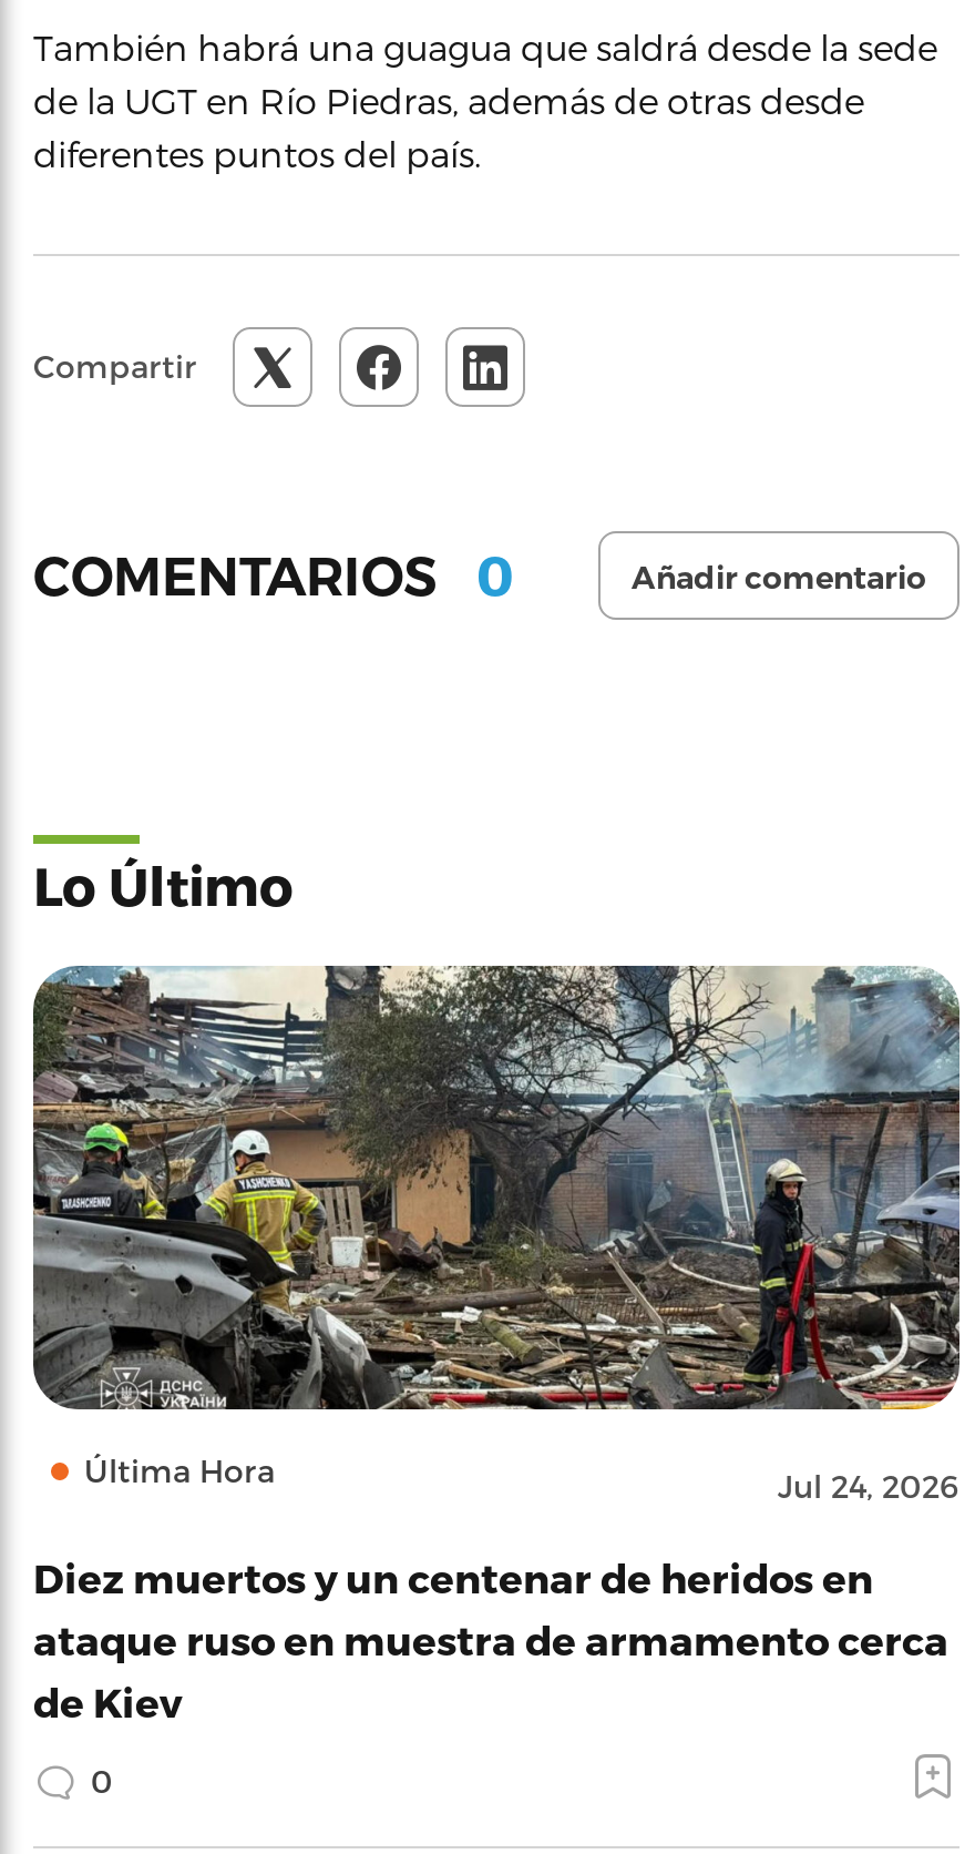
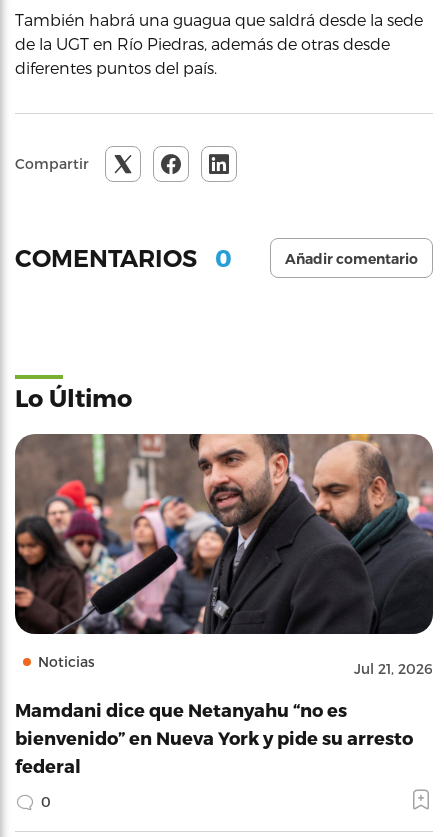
[31,964,962,1505] [image] | Última Hora | Jul 24, 2026 -> [14,433,433,677] [image] | Noticias | Jul 21, 2026
[33,1554,948,1724] Diez muertos y un centenar de heridos en | ataque ruso en muestra de armamento cerca | de Kiev -> [15,699,413,776] Mamdani dice que Netanyahu “no es | bienvenido” en Nueva York y pide su arresto | federal

